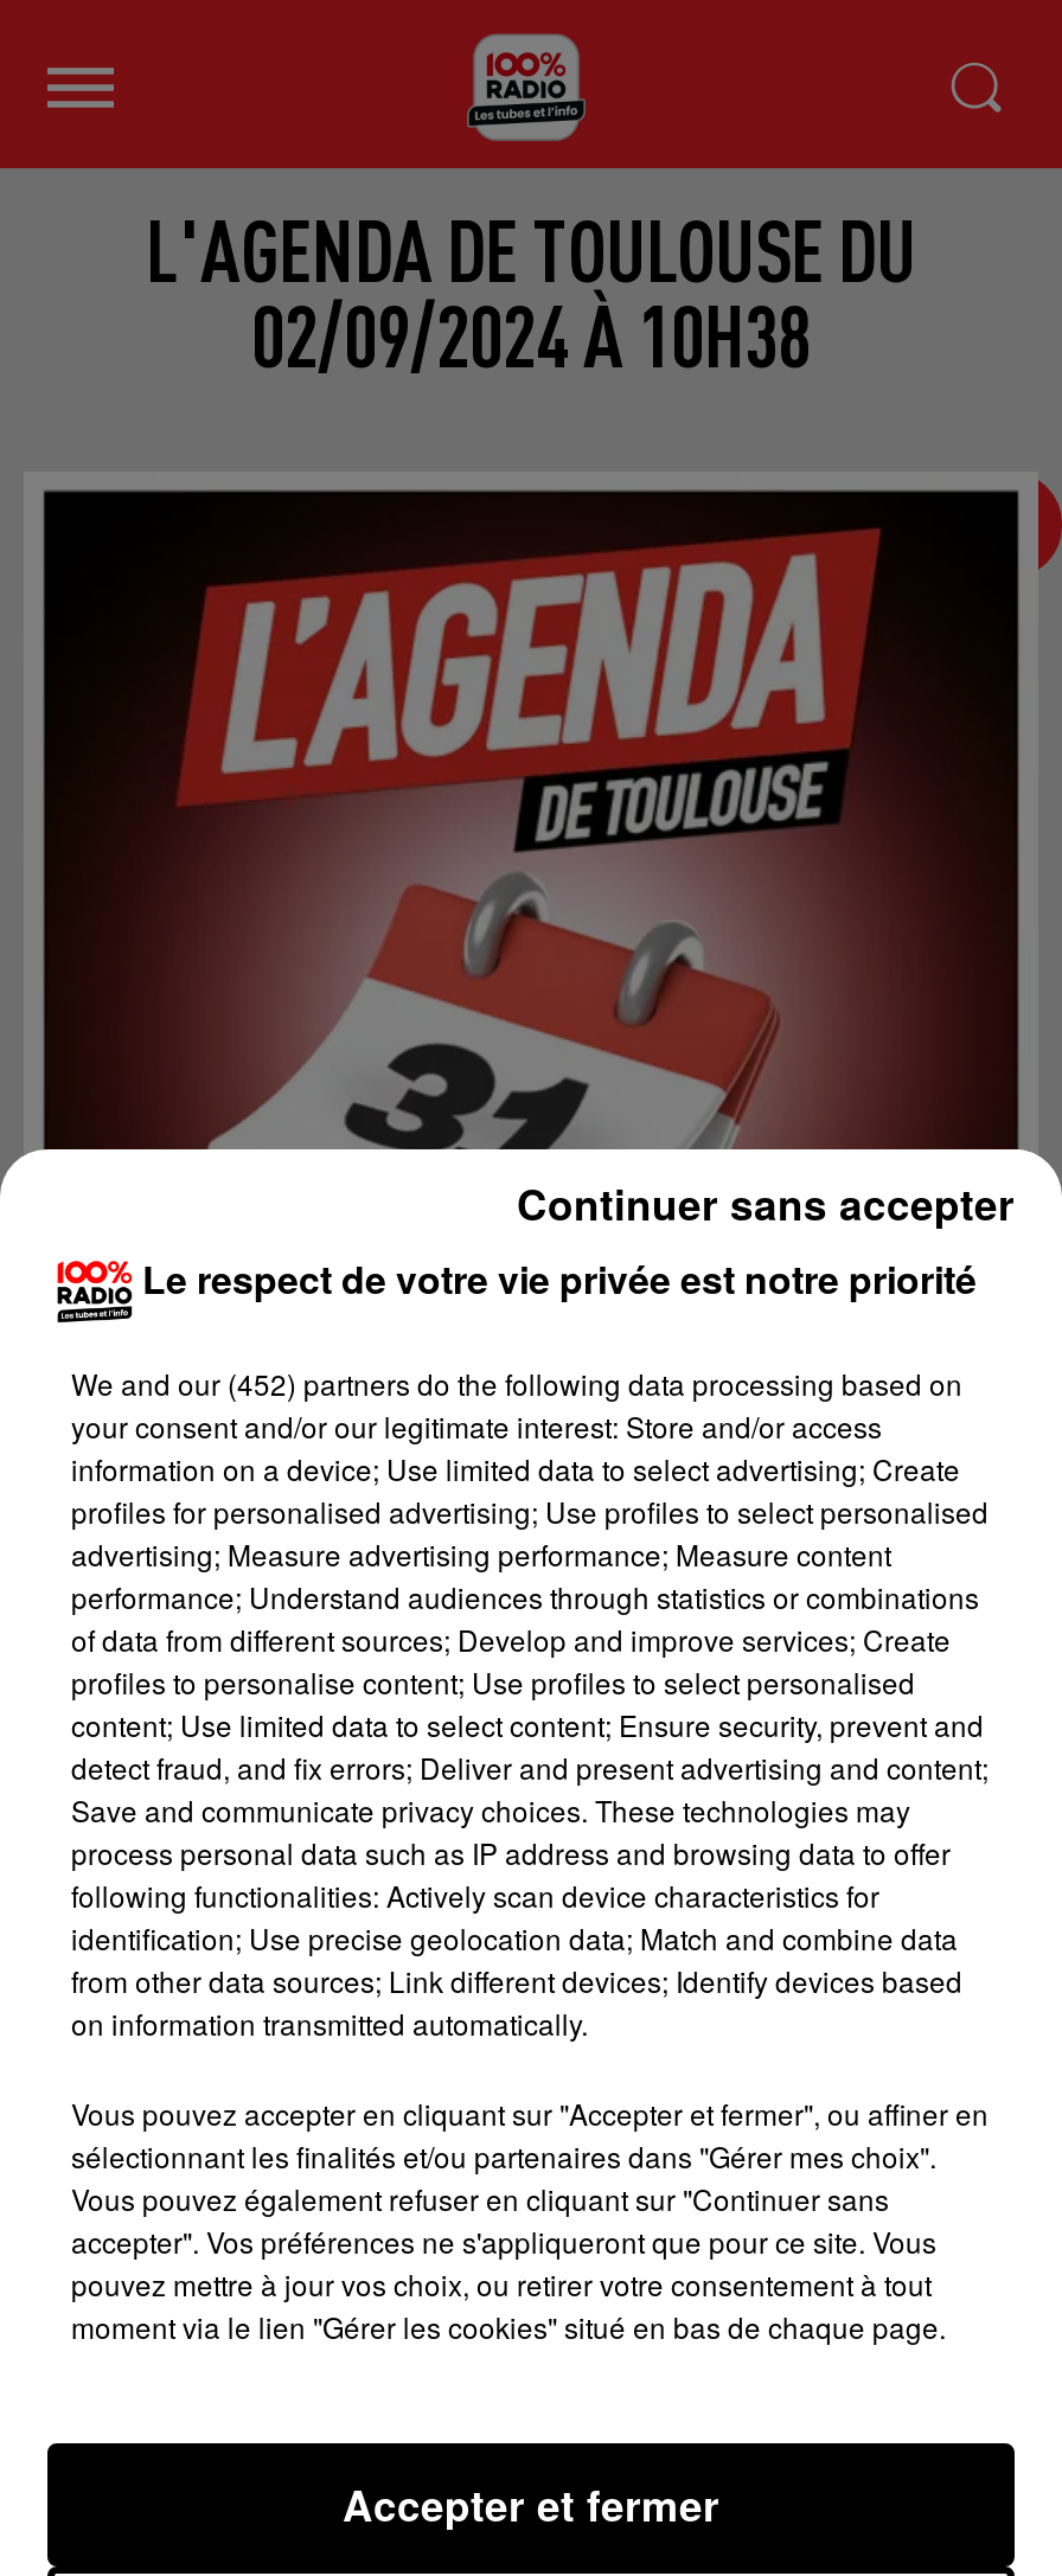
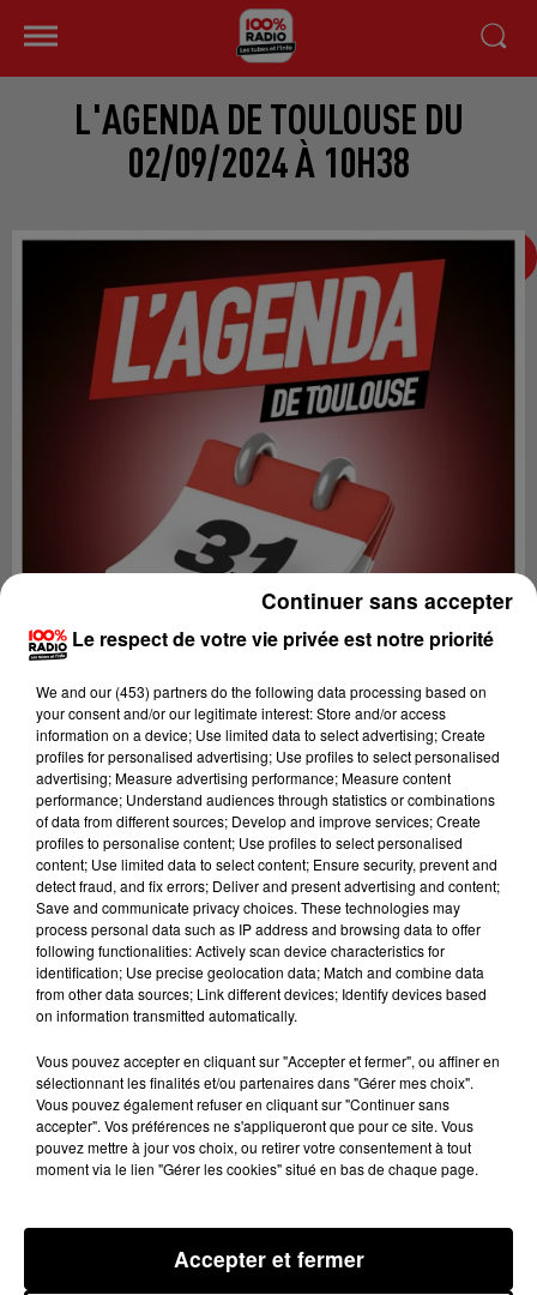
[71,1363,962,1403] We and our (452) partners do the following data processing based on -> [36,681,487,701] We and our (453) partners do the following data processing based on

